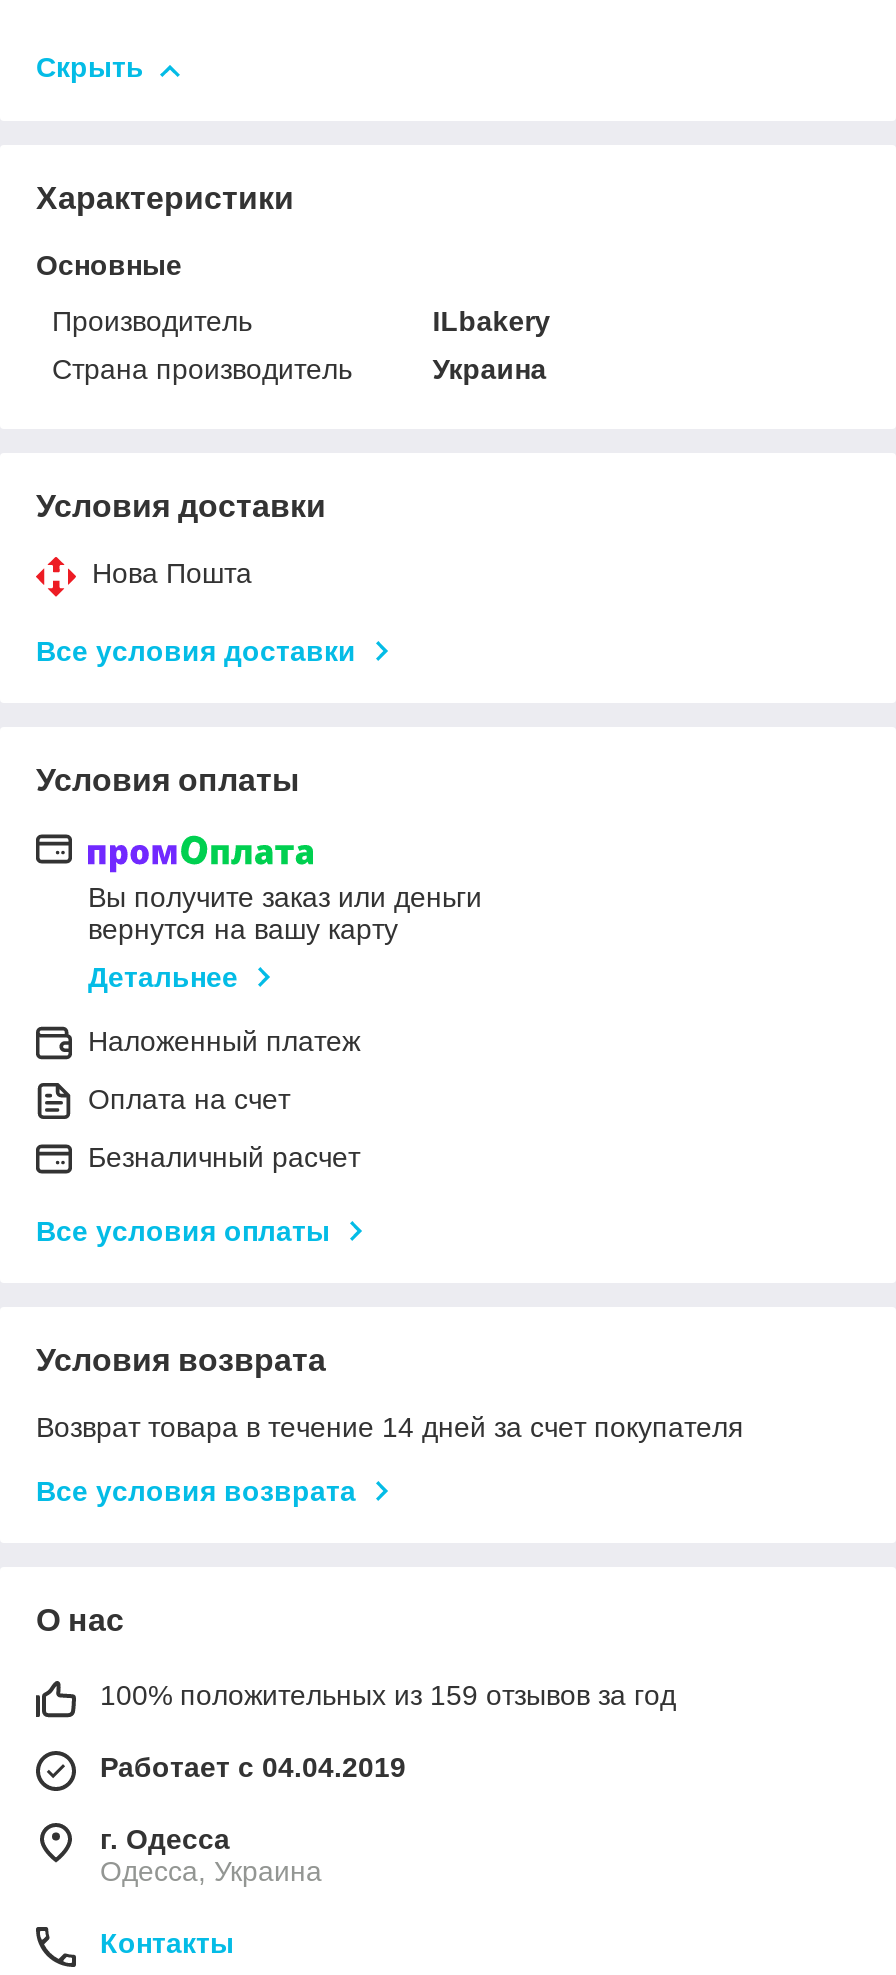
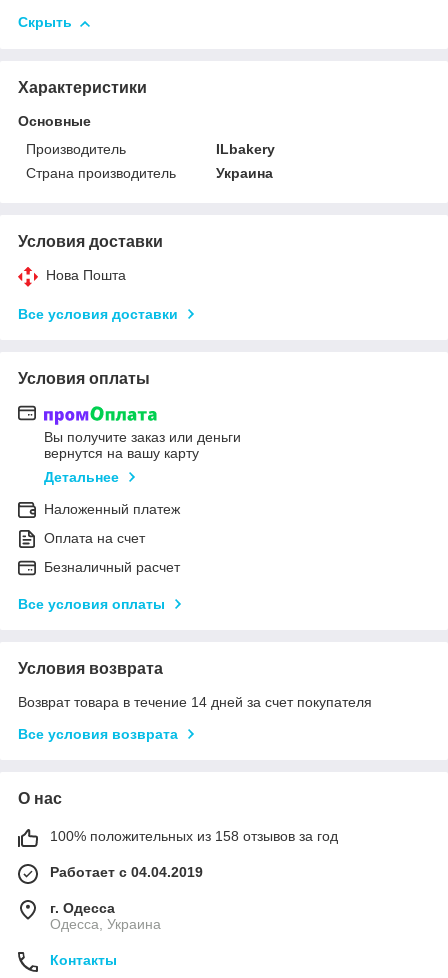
[100,1679,676,1711] 100% положительных из 159 отзывов за год -> [50,828,338,844] 100% положительных из 158 отзывов за год

